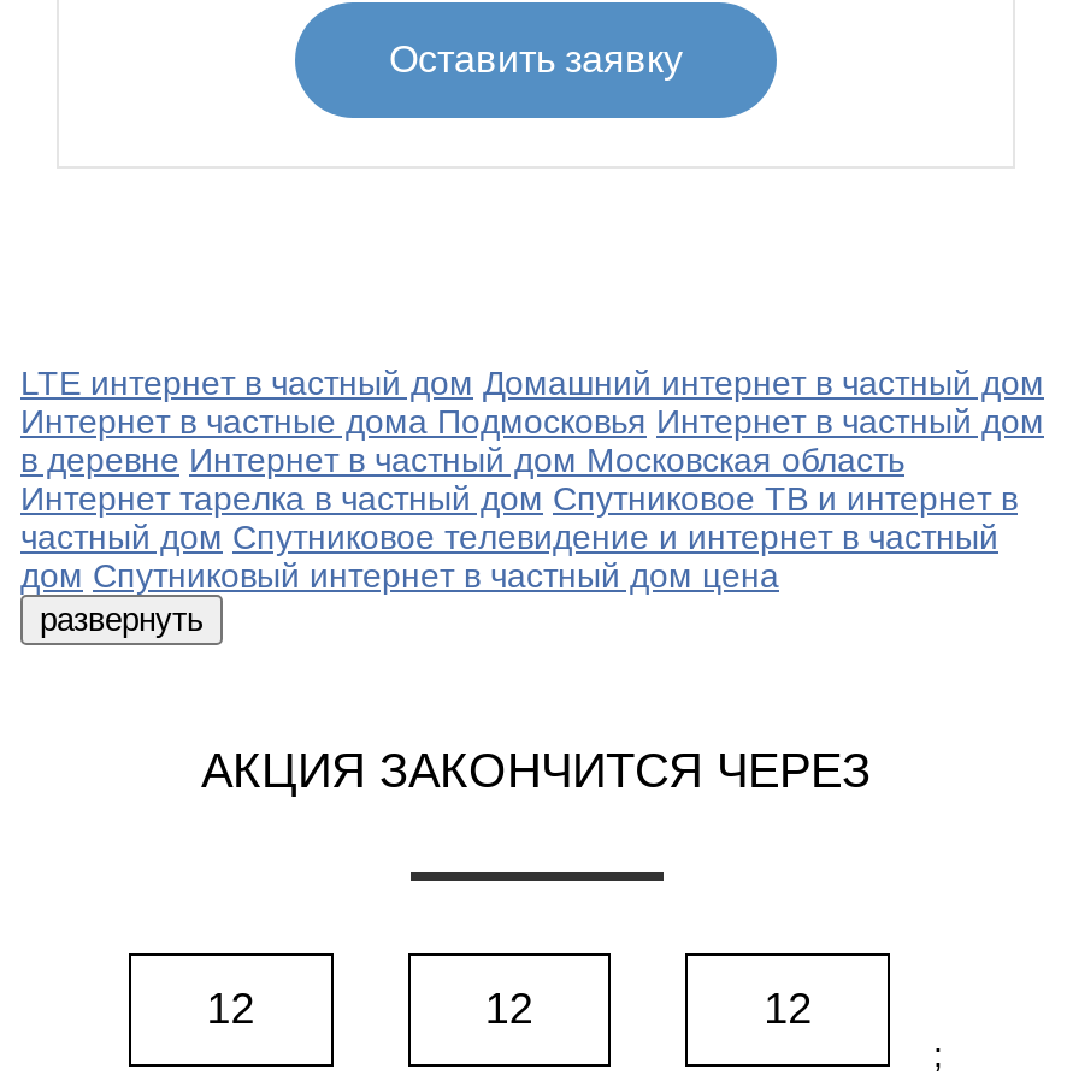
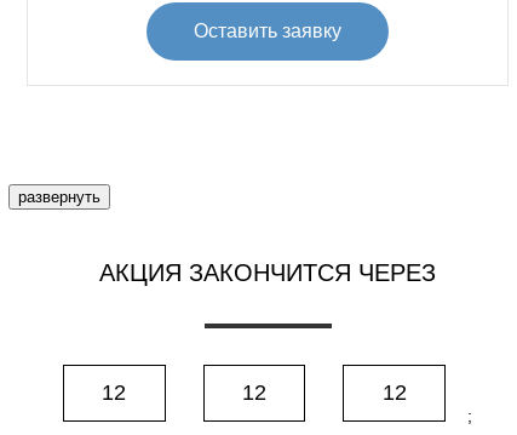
[20,364,1044,595] LTE интернет в частный дом Домашний интернет в частный дом | Интернет в частные дома Подмосковья Интернет в частный дом | в деревне Интернет в частный дом Московская область | Интернет тарелка в частный дом Спутниковое ТВ и интернет в | частный дом Спутниковое телевидение и интернет в частный | дом Спутниковый интернет в частный дом цена -> none

